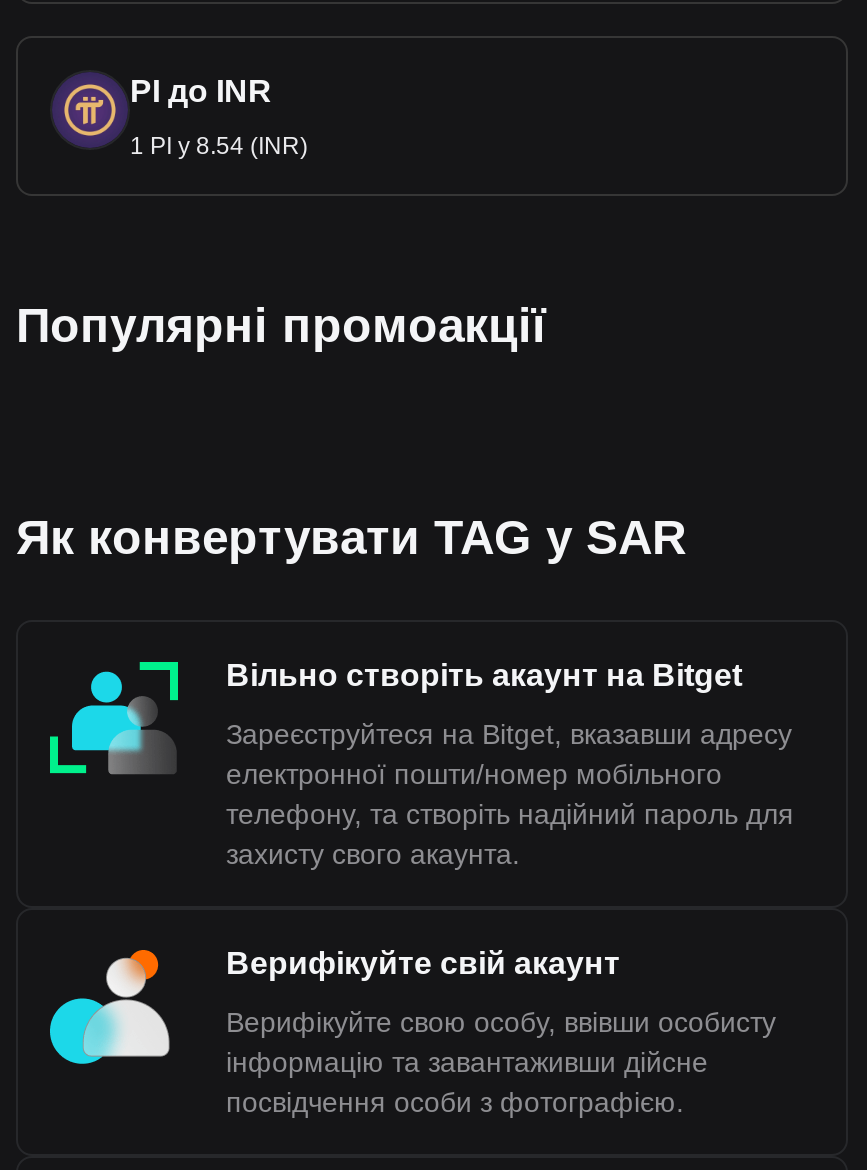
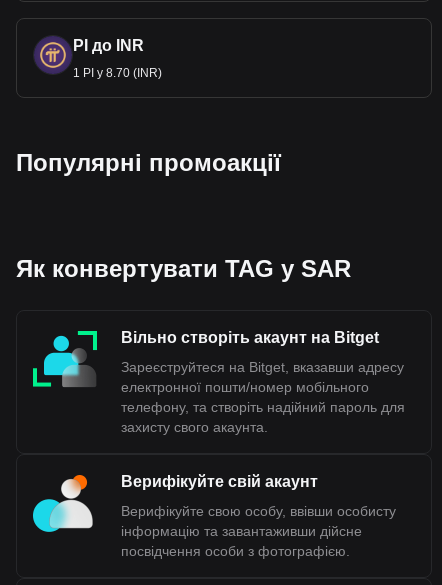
[130,132,308,160] 1 PI у 8.54 (INR) -> [73,66,162,80] 1 PI у 8.70 (INR)

